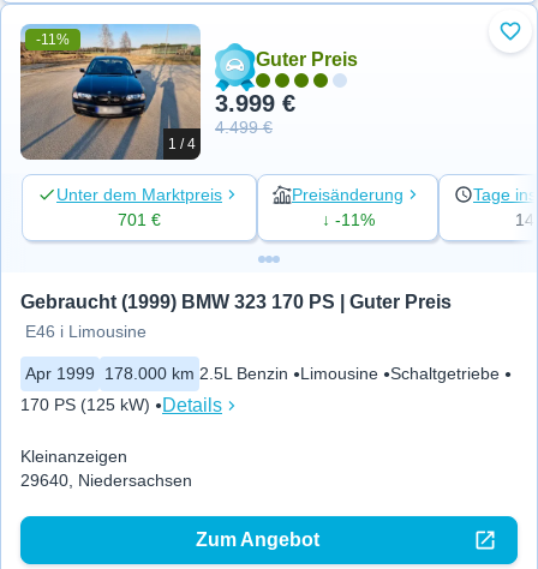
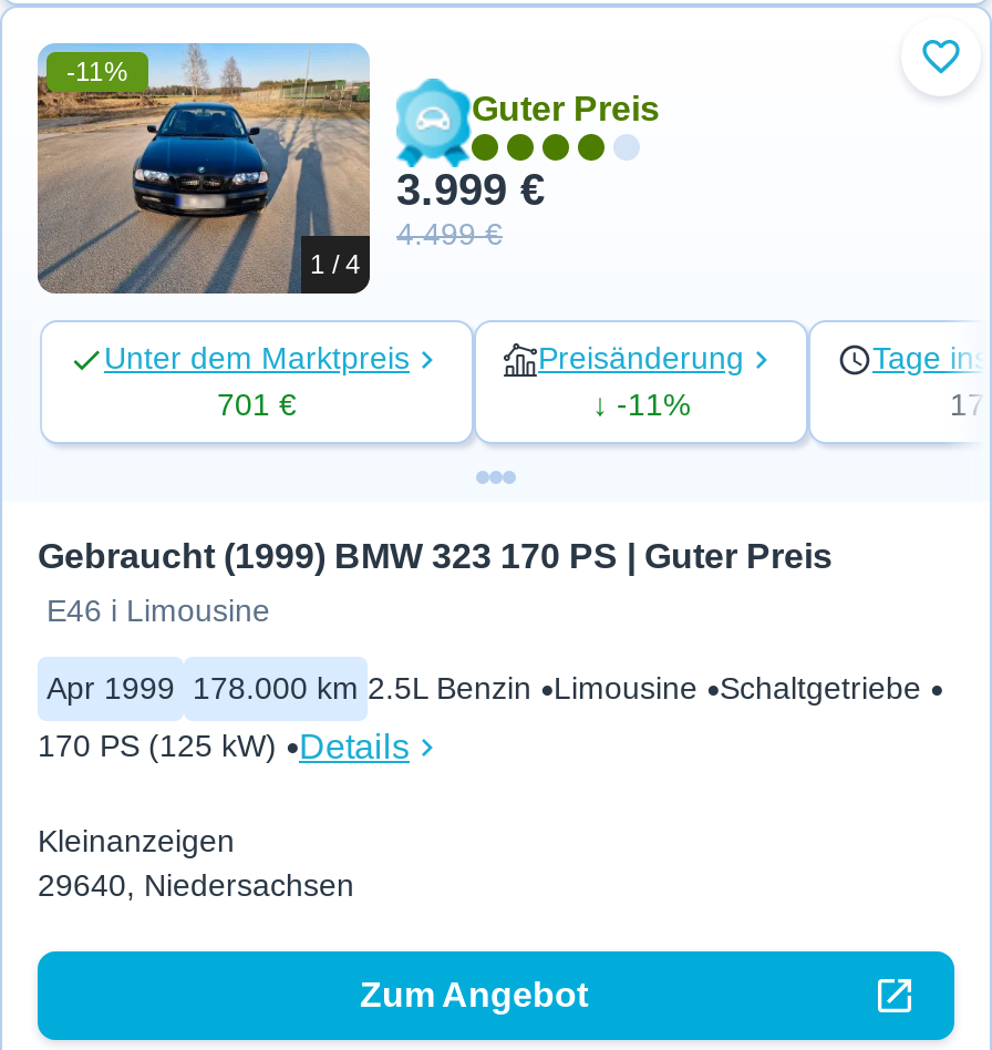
[515,210,534,229] 14 -> [950,388,985,423] 17

